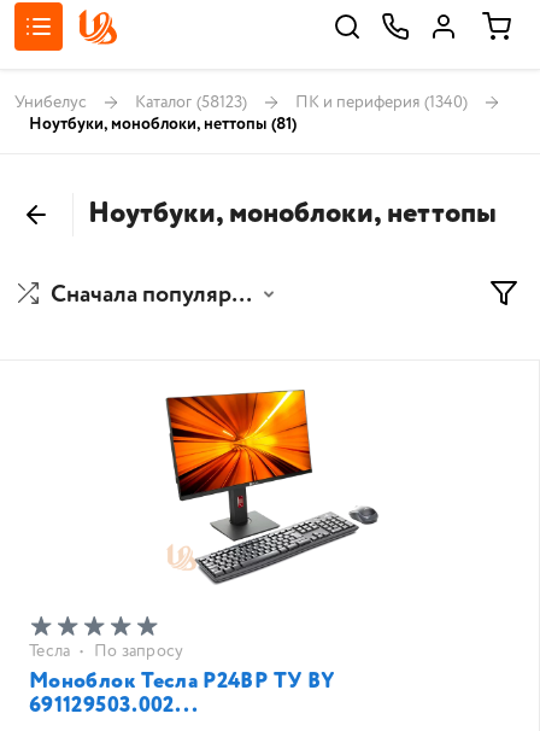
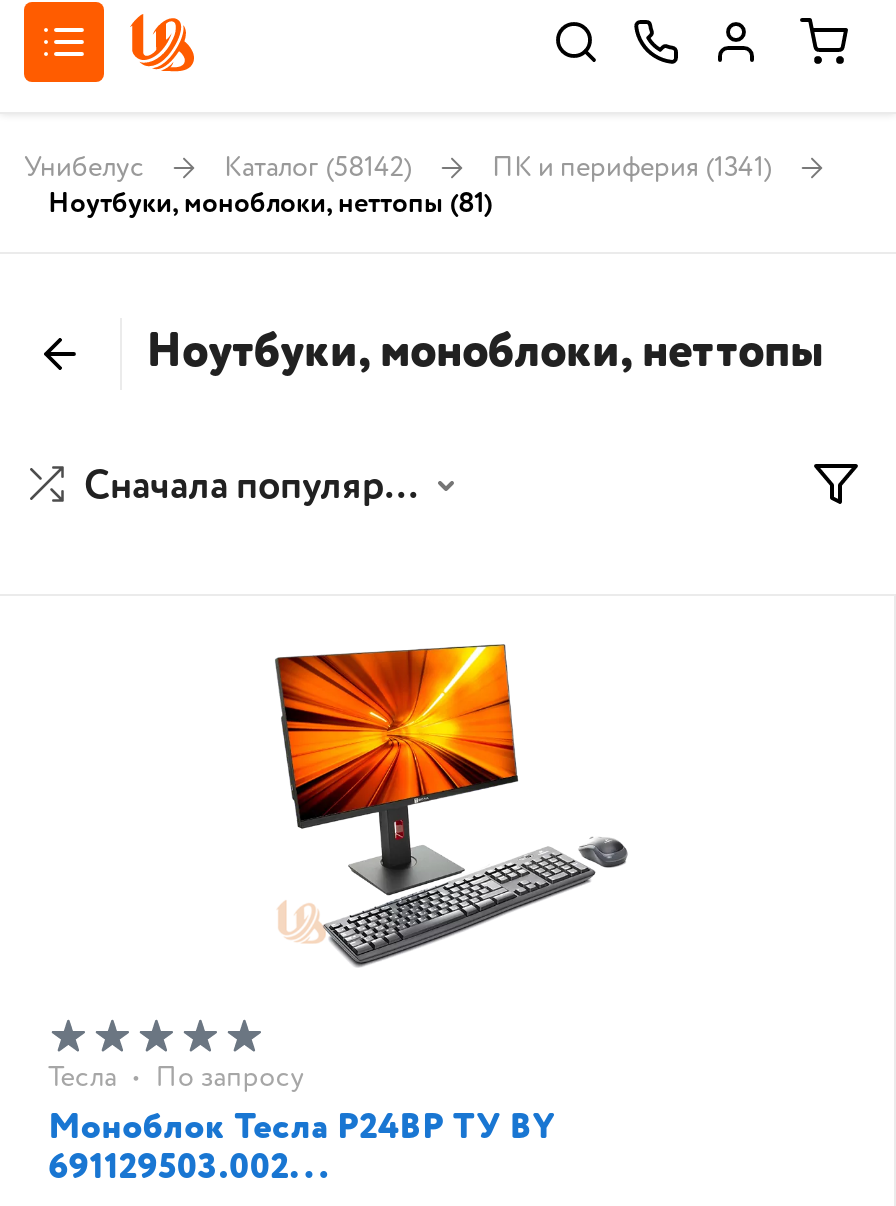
[135,90,247,114] Каталог (58123) -> [224,147,412,187] Каталог (58142)
[295,90,468,114] ПК и периферия (1340) -> [492,147,772,187] ПК и периферия (1341)

